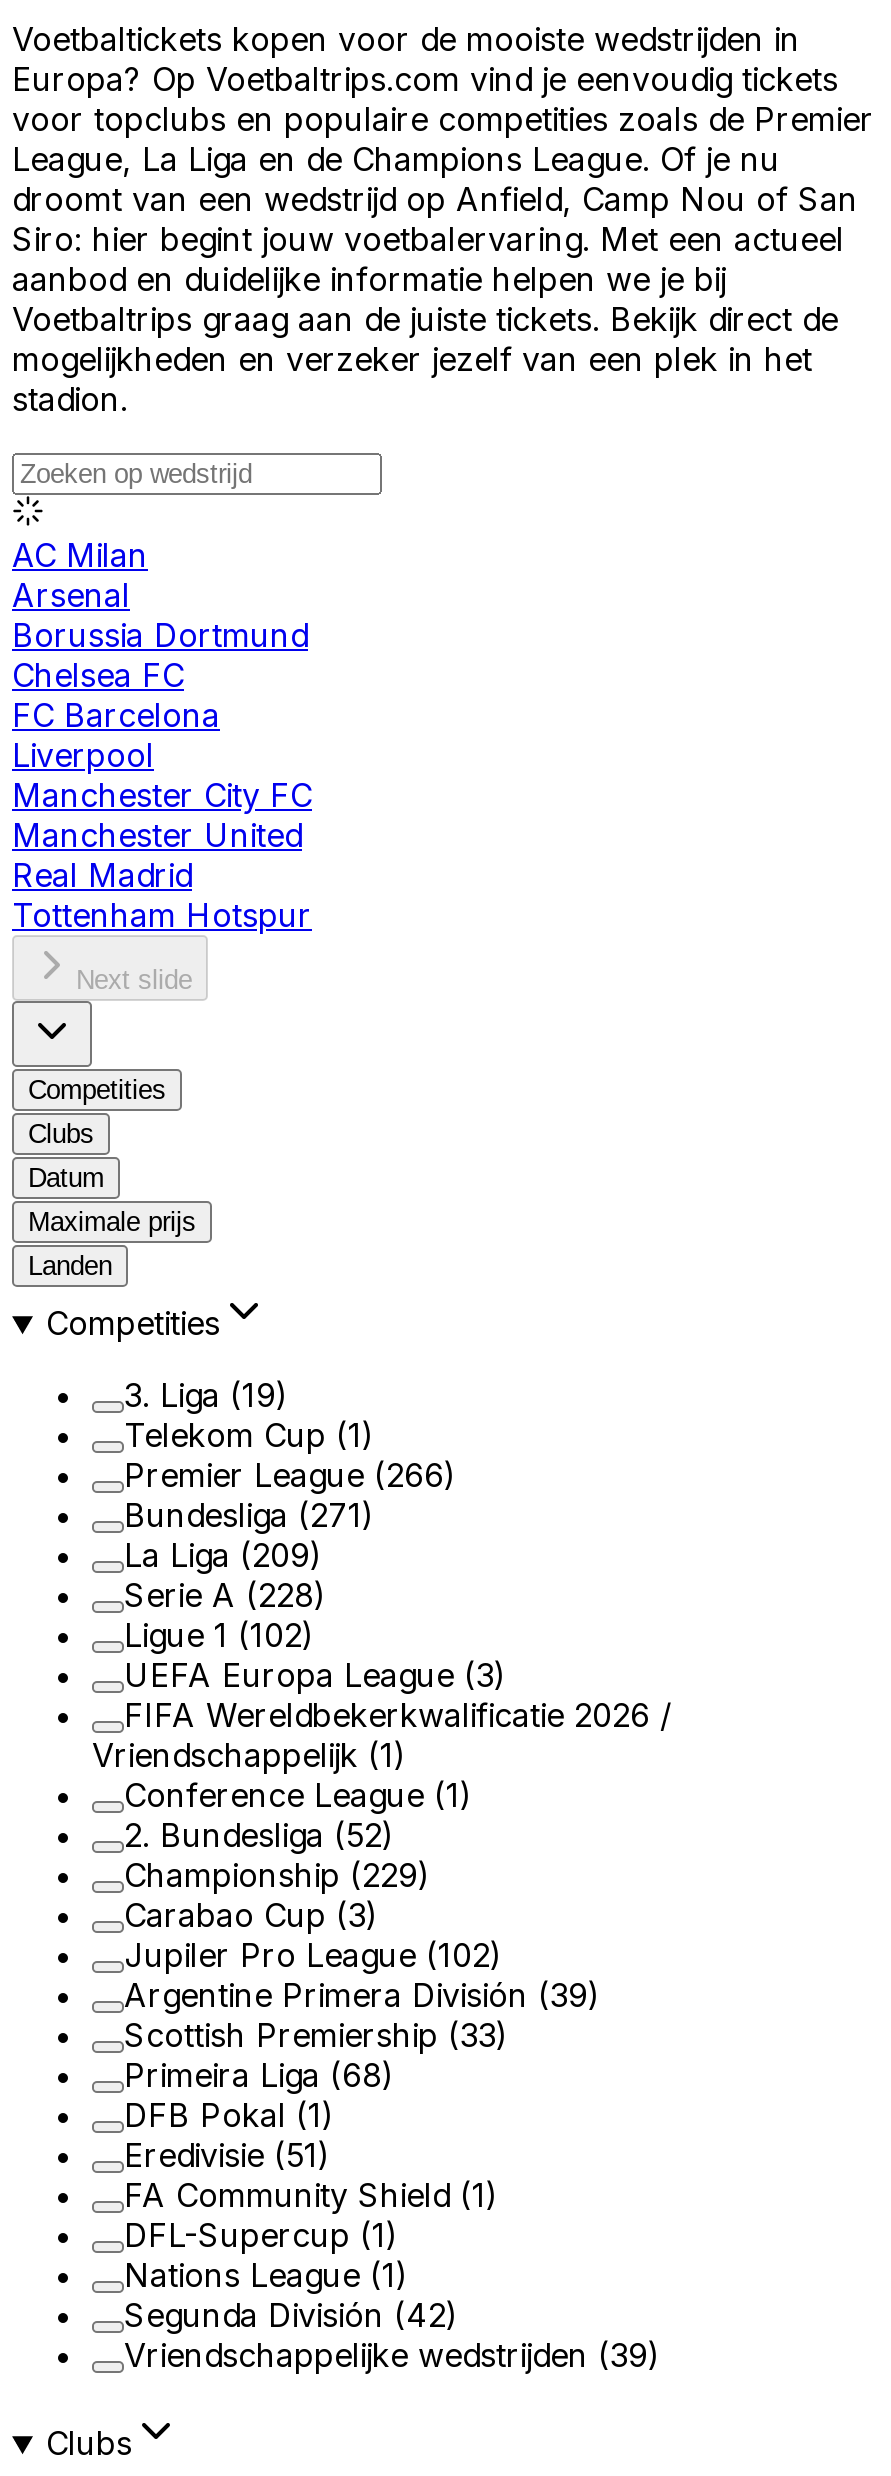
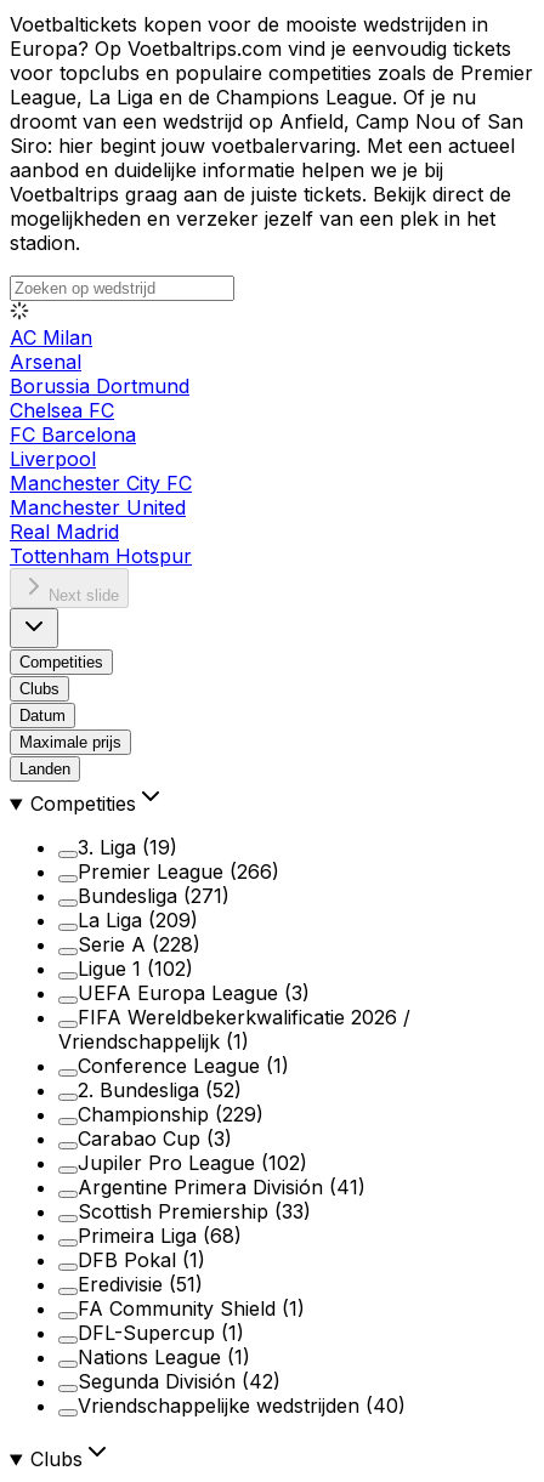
[124,1416,374,1456] Telekom Cup (1) -> none
[124,1976,600,2016] Argentine Primera División (39) -> [78,1175,365,1200] Argentine Primera División (41)
[124,2336,660,2376] Vriendschappelijke wedstrijden (39) -> [78,1394,406,1418] Vriendschappelijke wedstrijden (40)

